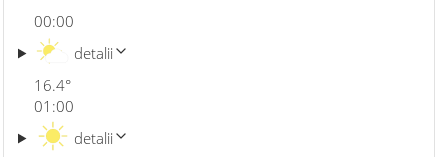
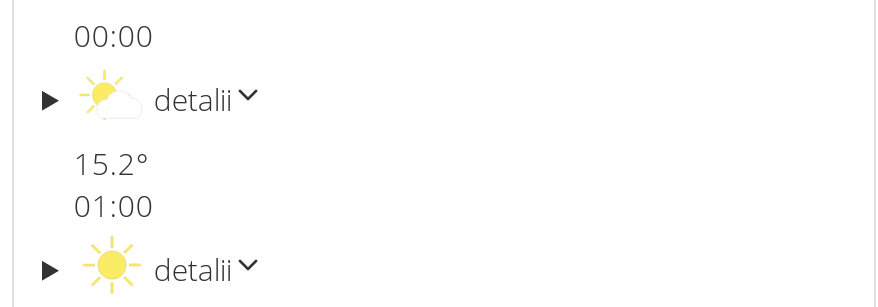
[34,75,71,95] 16.4° -> [74,144,148,184] 15.2°

